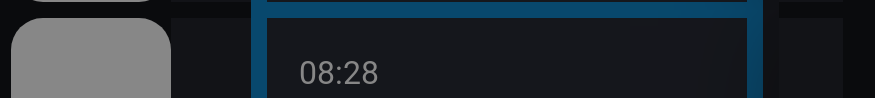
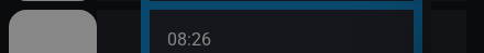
[299,54,379,92] 08:28 -> [167,29,211,50] 08:26

